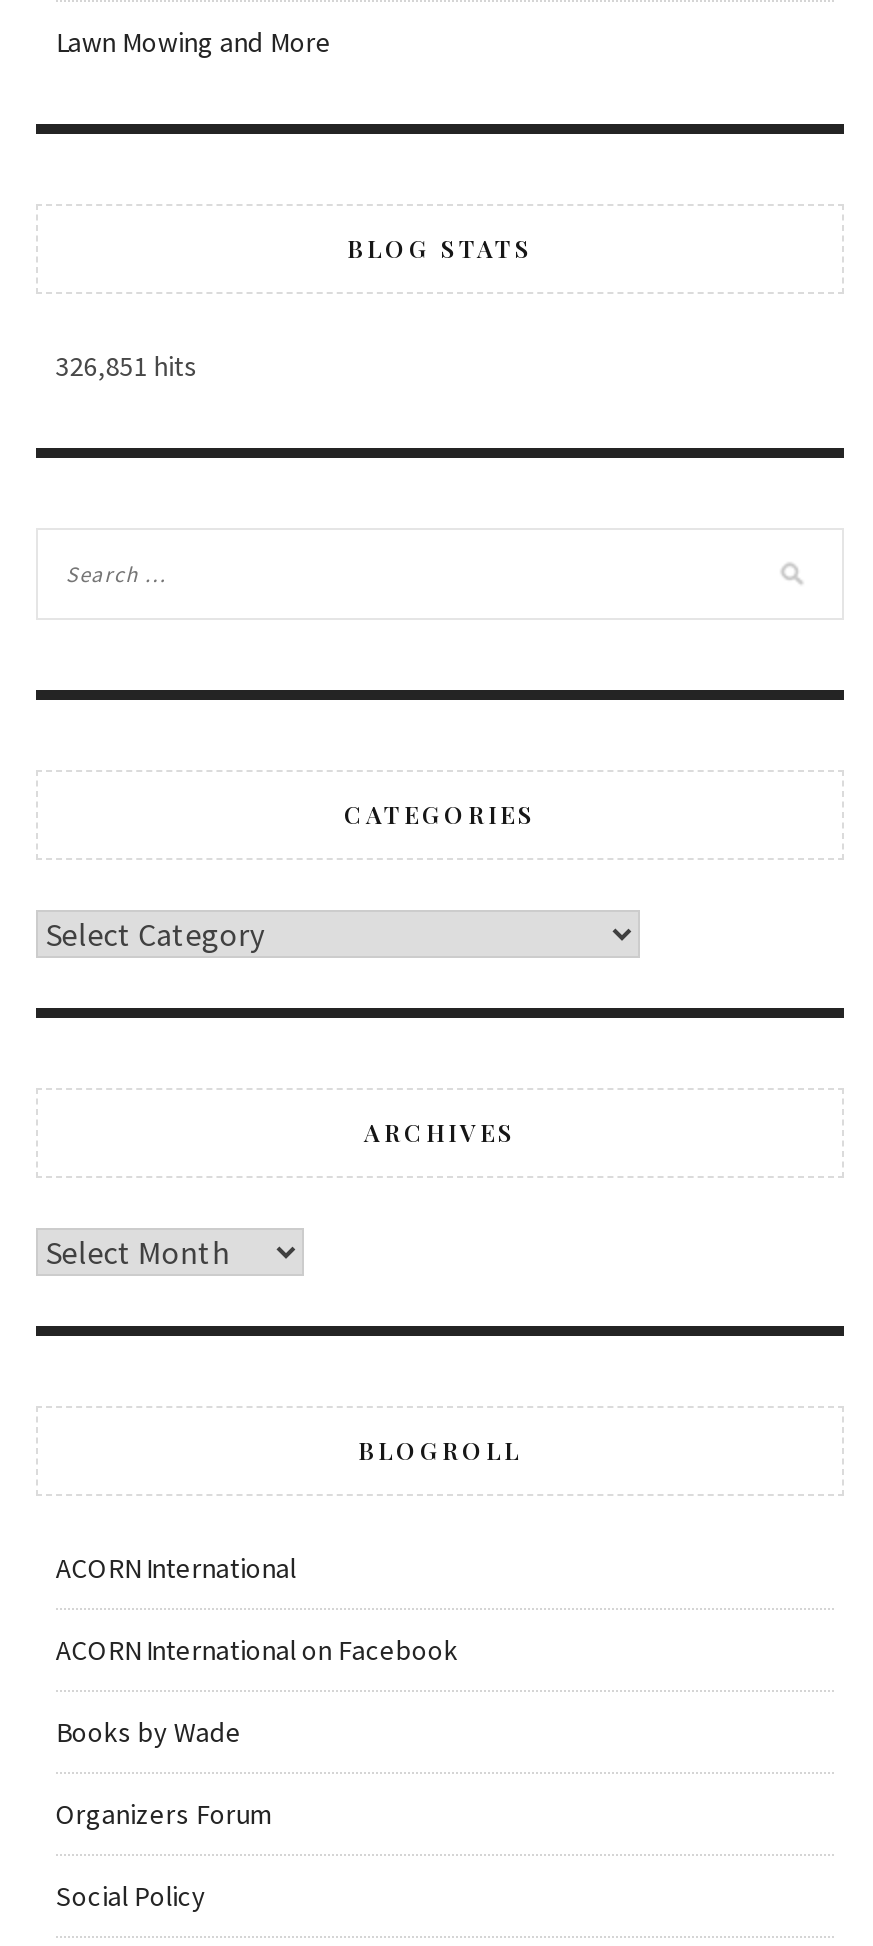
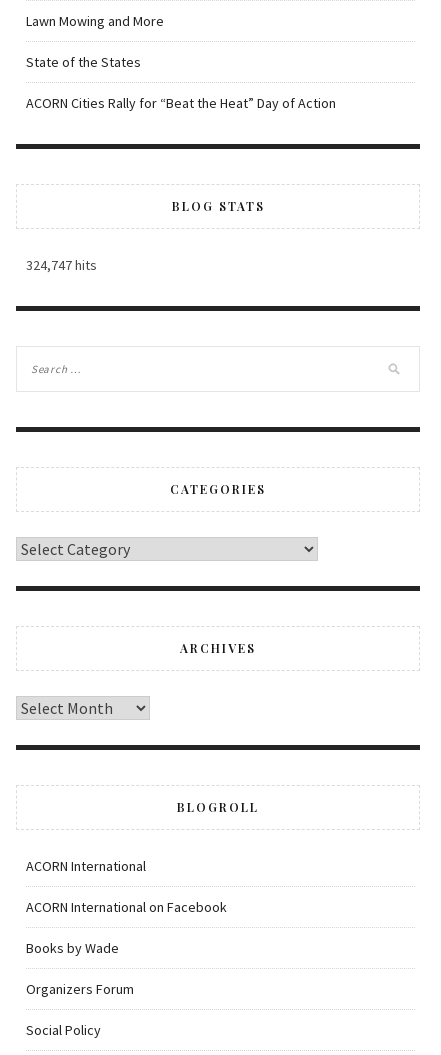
none -> [26,53,336,112] State of the States | ACORN Cities Rally for “Beat the Heat” Day of Action
[56,348,198,384] 326,851 hits -> [26,256,97,274] 324,747 hits

